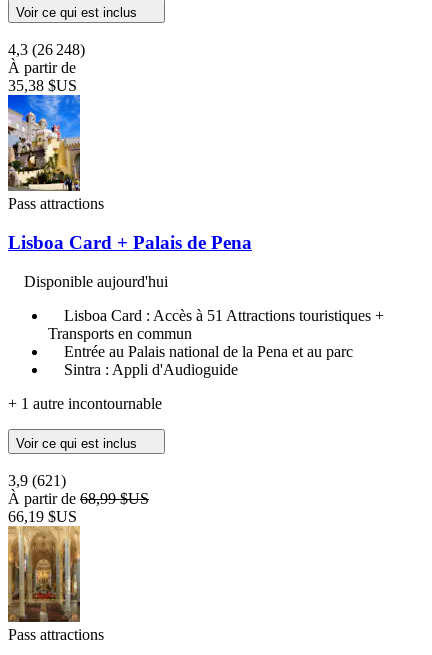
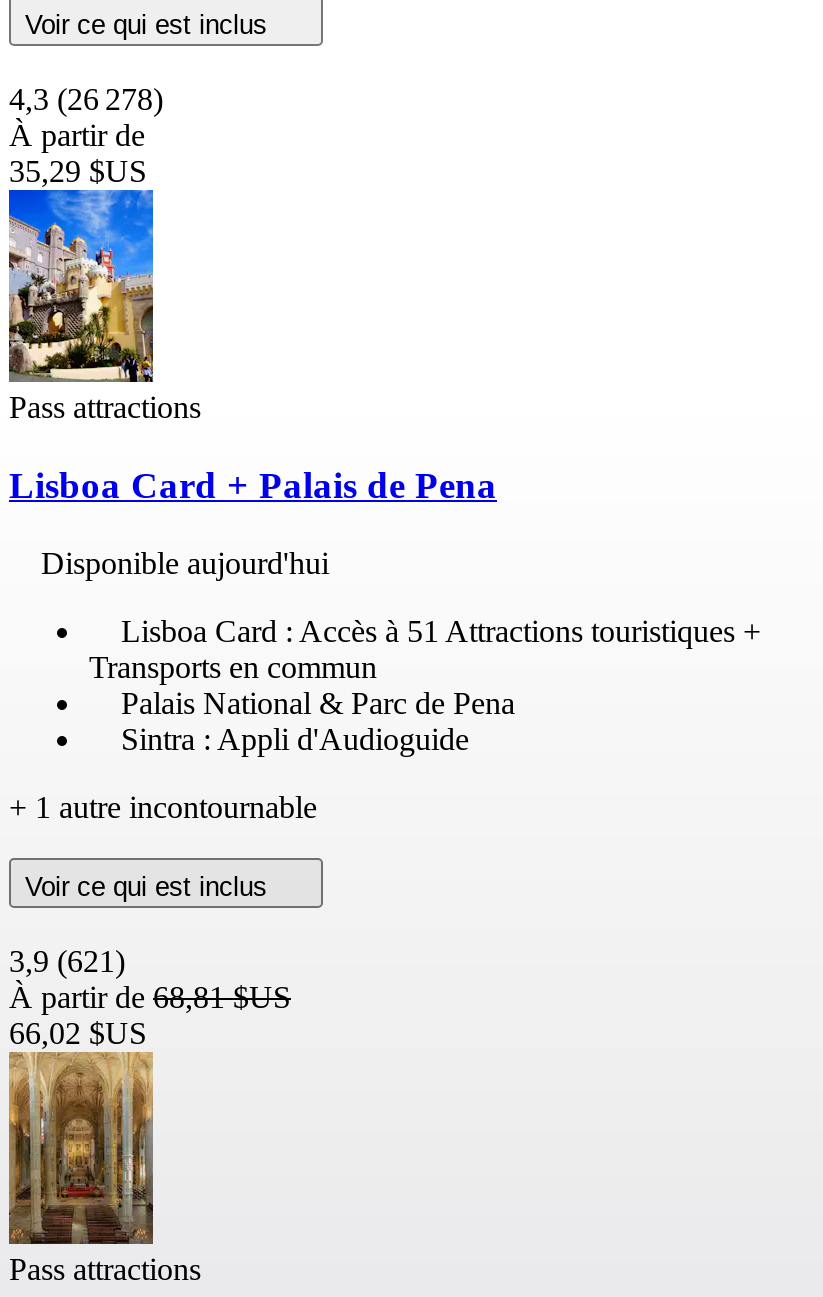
[8,41,85,58] 4,3 (26 248) -> [9,83,163,117] 4,3 (26 278)
[8,77,77,94] 35,38 $US -> [9,155,147,189] 35,29 $US
[64,343,353,360] Entrée au Palais national de la Pena et au parc -> [121,686,515,720] Palais National & Parc de Pena
[8,490,149,507] À partir de 68,99 $US -> [9,980,291,1014] À partir de 68,81 $US
[8,508,77,525] 66,19 $US -> [9,1016,147,1050] 66,02 $US

